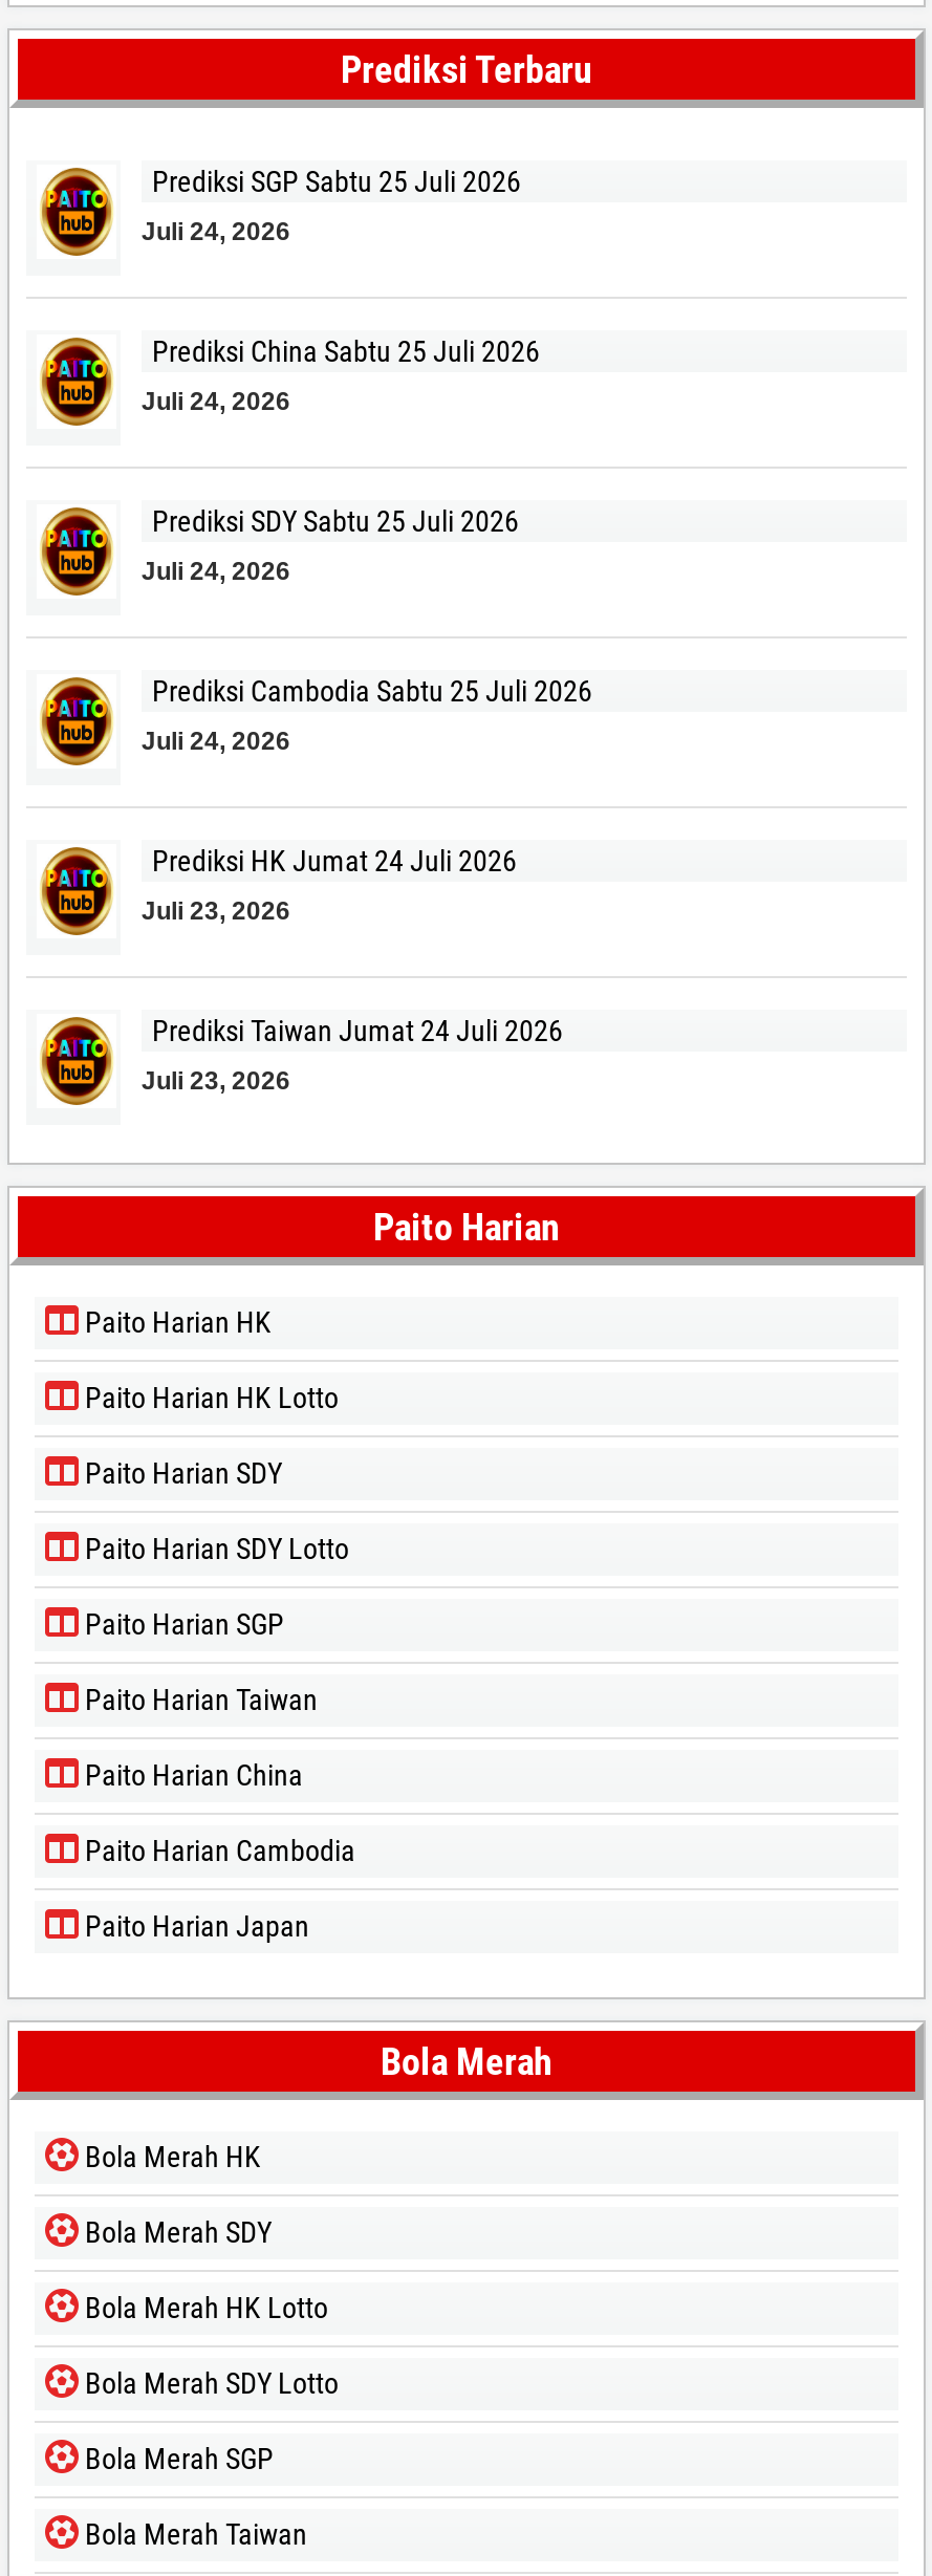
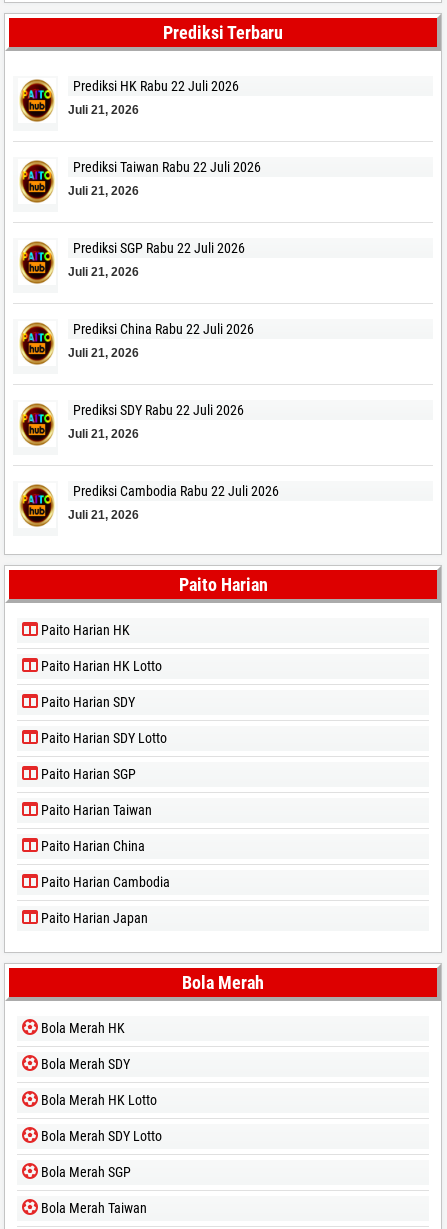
[152,165,521,198] Prediksi SGP Sabtu 25 Juli 2026 -> [73,78,239,94] Prediksi HK Rabu 22 Juli 2026
[142,217,290,246] Juli 24, 2026 -> [68,103,139,117] Juli 21, 2026
[152,334,540,368] Prediksi China Sabtu 25 Juli 2026 -> [73,159,261,175] Prediksi Taiwan Rabu 22 Juli 2026
[142,387,290,416] Juli 24, 2026 -> [68,184,139,198] Juli 21, 2026
[152,504,519,538] Prediksi SDY Sabtu 25 Juli 2026 -> [73,240,245,256] Prediksi SGP Rabu 22 Juli 2026
[142,557,290,586] Juli 24, 2026 -> [68,265,139,279] Juli 21, 2026
[152,674,592,708] Prediksi Cambodia Sabtu 25 Juli 2026 -> [73,321,254,337] Prediksi China Rabu 22 Juli 2026
[142,727,290,756] Juli 24, 2026 -> [68,346,139,360] Juli 21, 2026
[152,844,517,878] Prediksi HK Jumat 24 Juli 2026 -> [73,402,244,418] Prediksi SDY Rabu 22 Juli 2026
[142,896,290,926] Juli 23, 2026 -> [68,427,139,441] Juli 21, 2026
[152,1014,563,1047] Prediksi Taiwan Jumat 24 Juli 2026 -> [73,483,279,499] Prediksi Cambodia Rabu 22 Juli 2026
[142,1066,290,1096] Juli 23, 2026 -> [68,508,139,522] Juli 21, 2026

